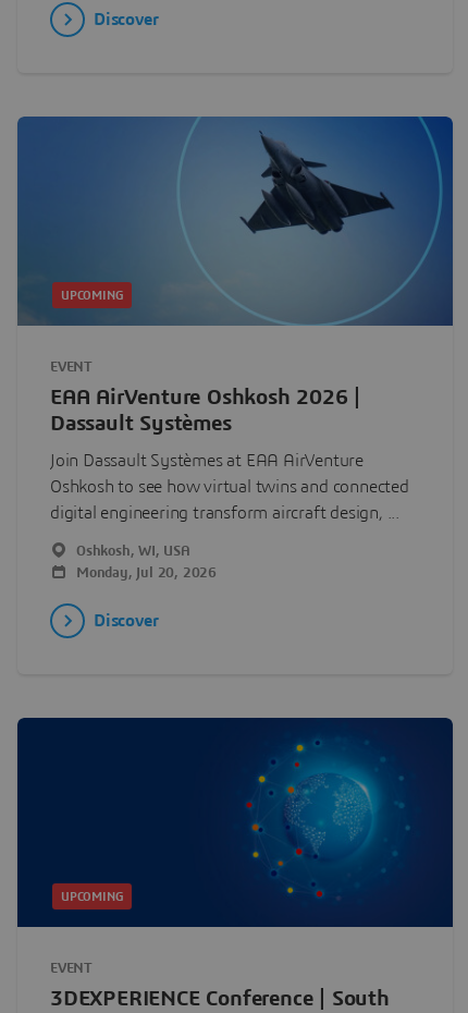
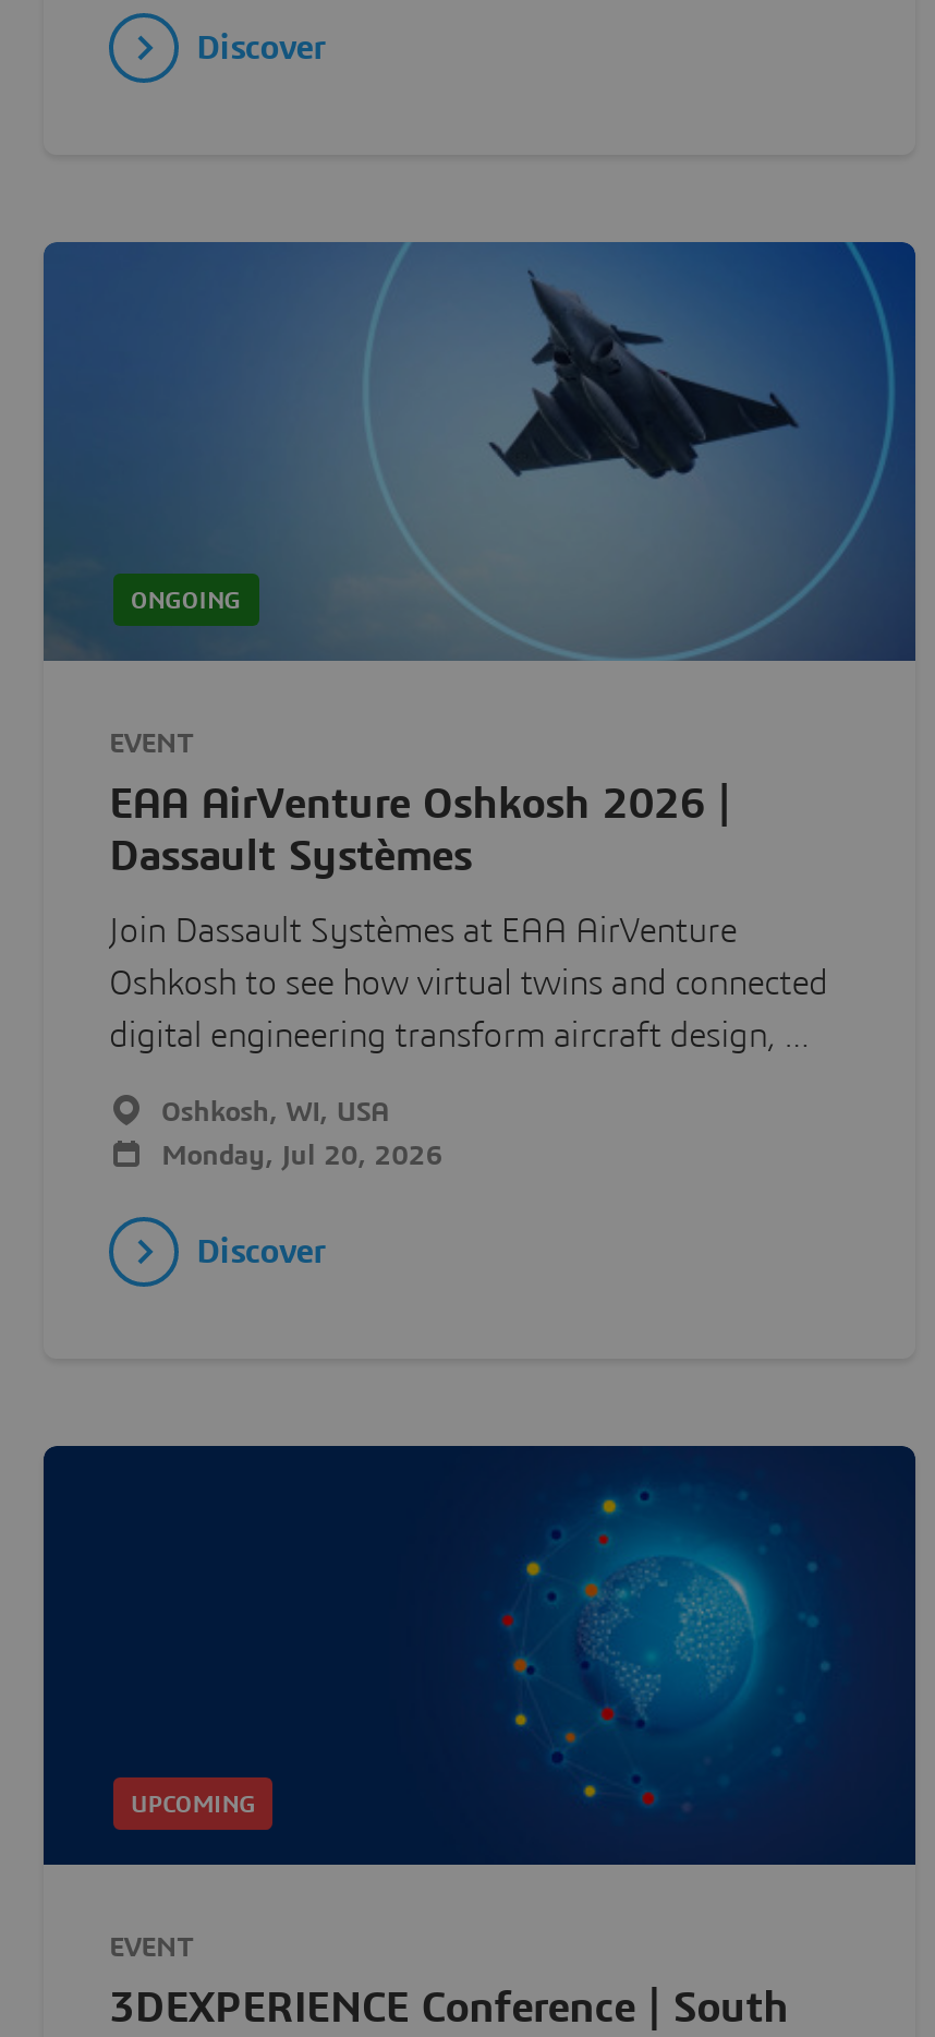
[61,290,123,302] UPCOMING -> [131,589,241,613] ONGOING

